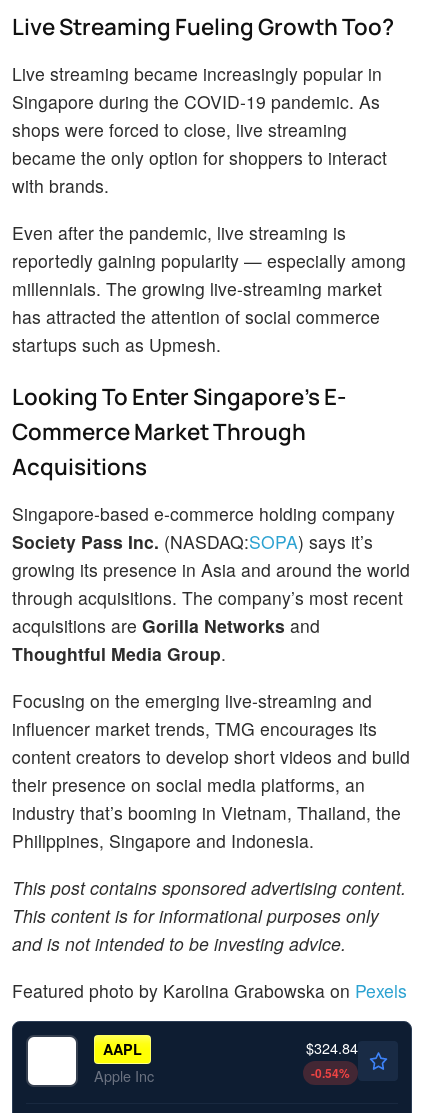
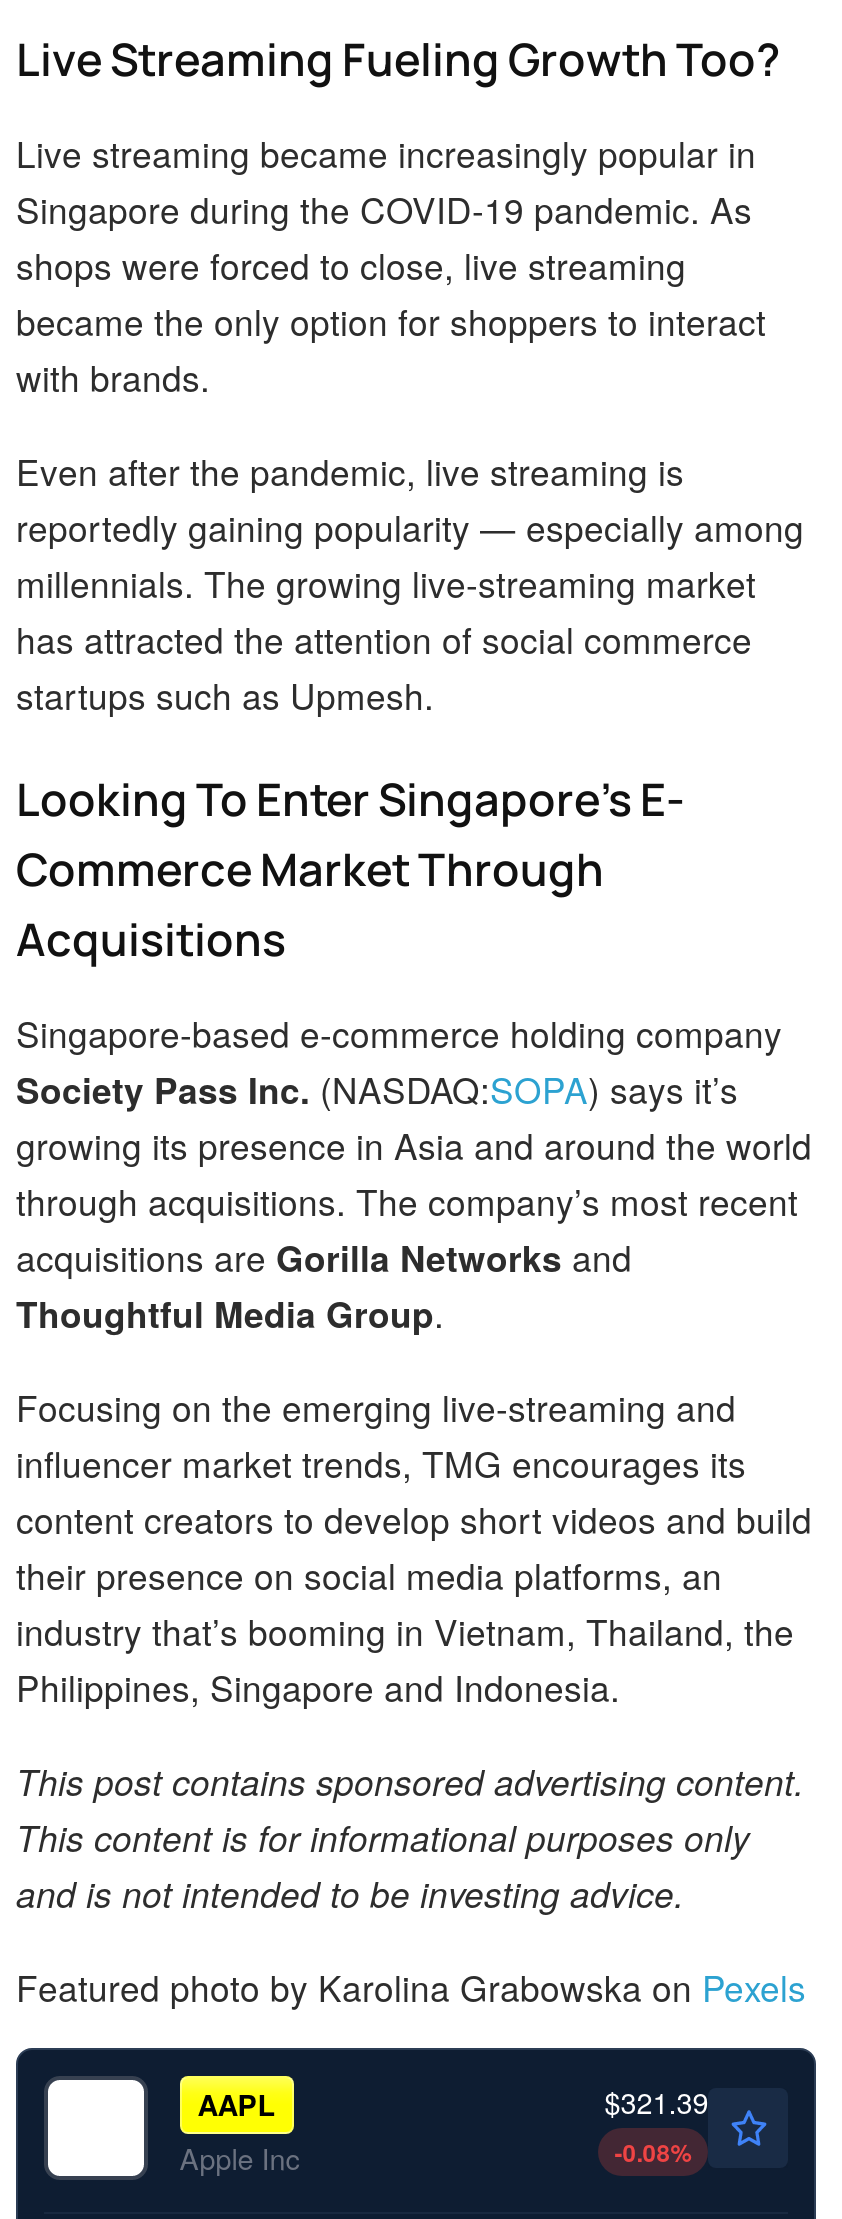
[306,1037,358,1058] $324.84 -> [604,2081,708,2123] $321.39
[311,1064,350,1082] -0.54% -> [614,2135,692,2171] -0.08%

